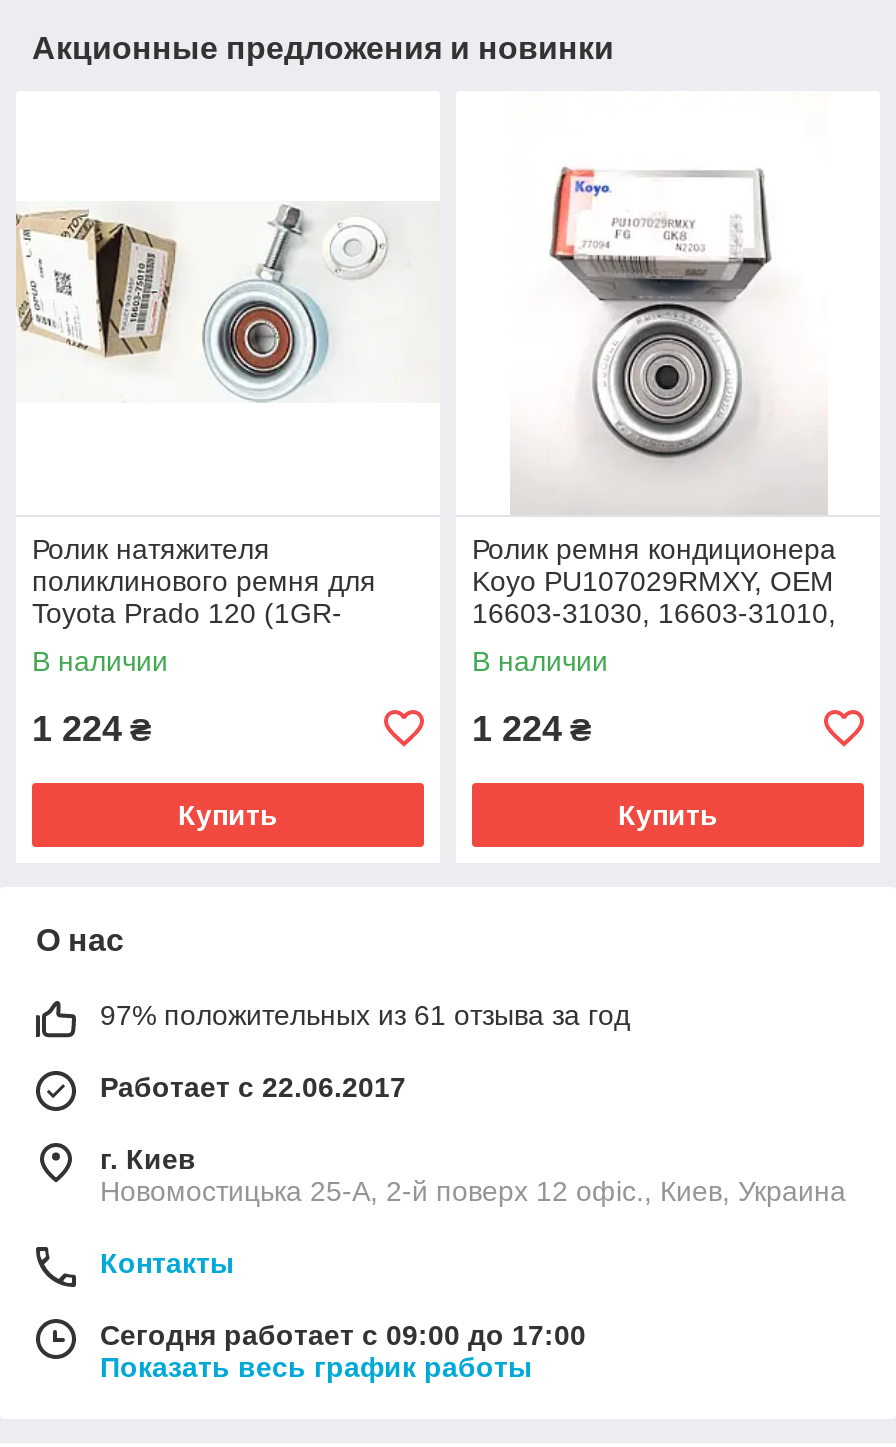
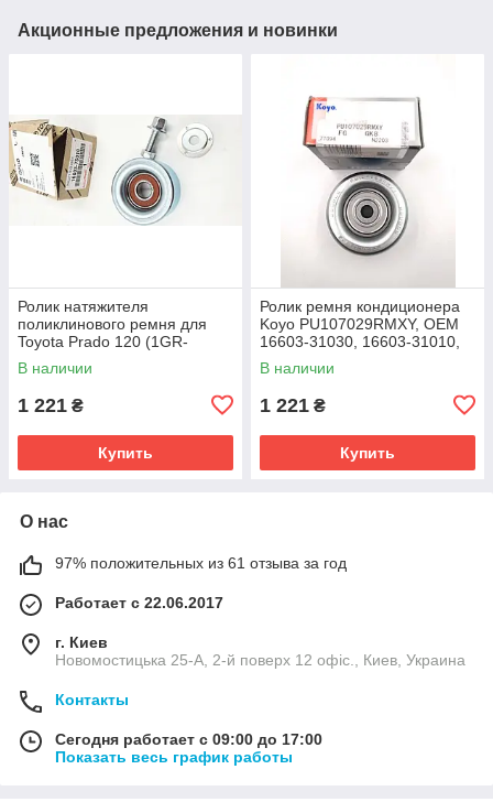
[32,709,152,749] 1 224 ₴ -> [18,394,84,416] 1 221 ₴
[472,709,592,749] 1 224 ₴ -> [260,394,326,416] 1 221 ₴

